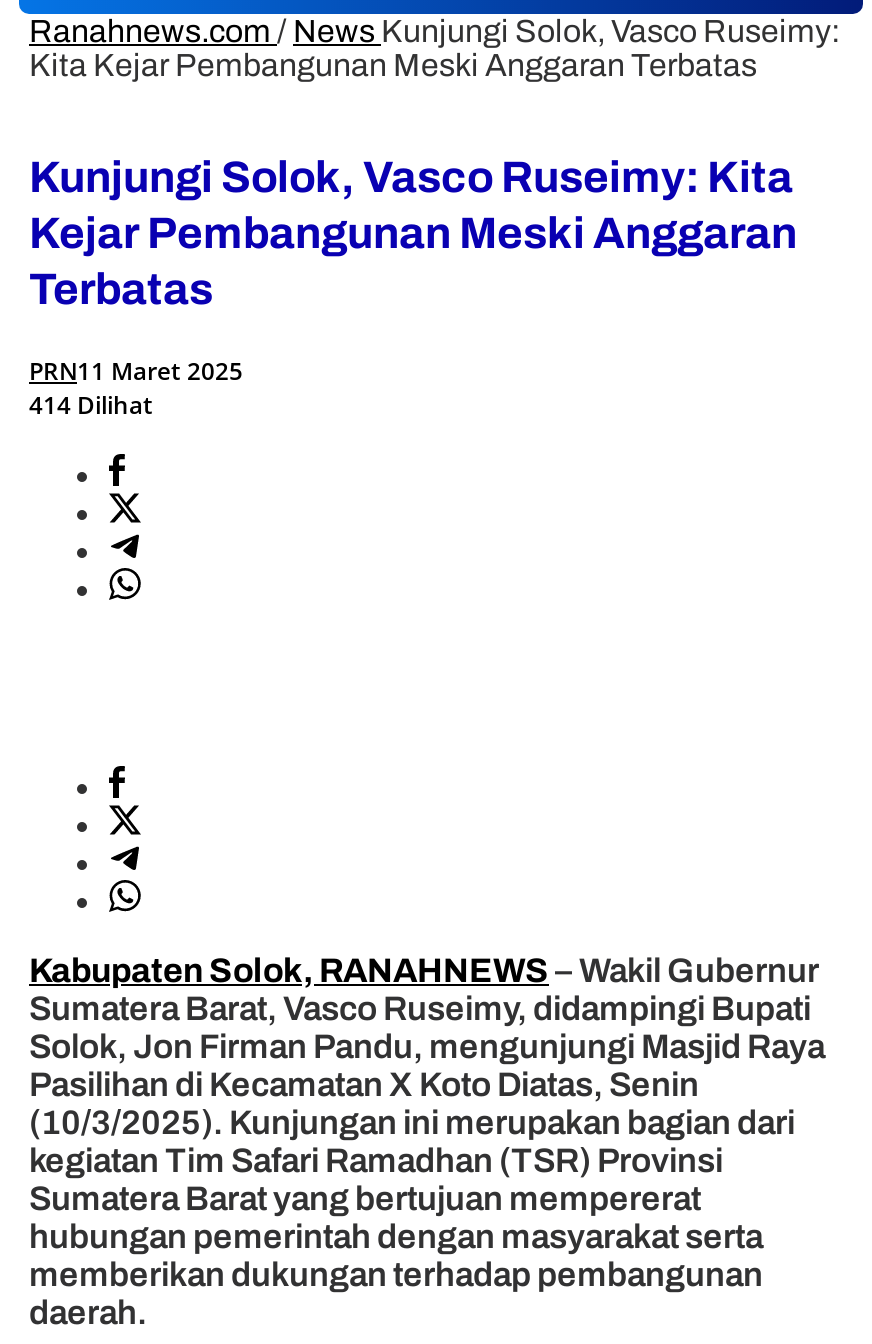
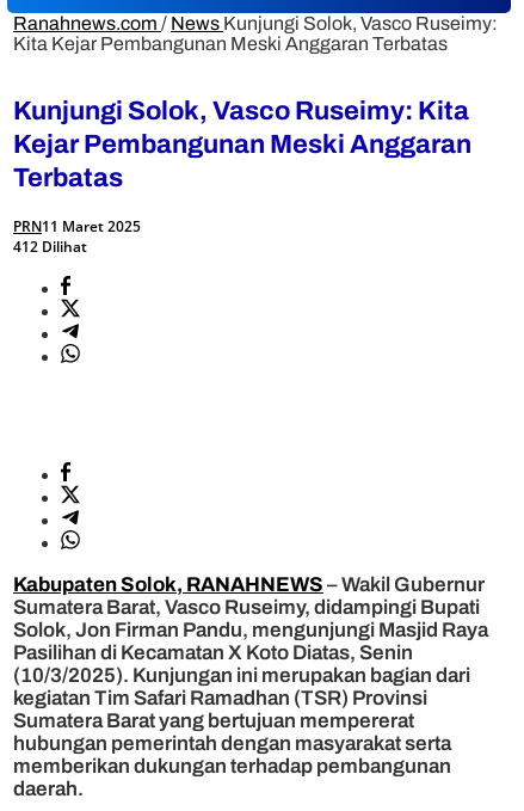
[29,388,153,422] 414 Dilihat -> [13,236,87,257] 412 Dilihat

